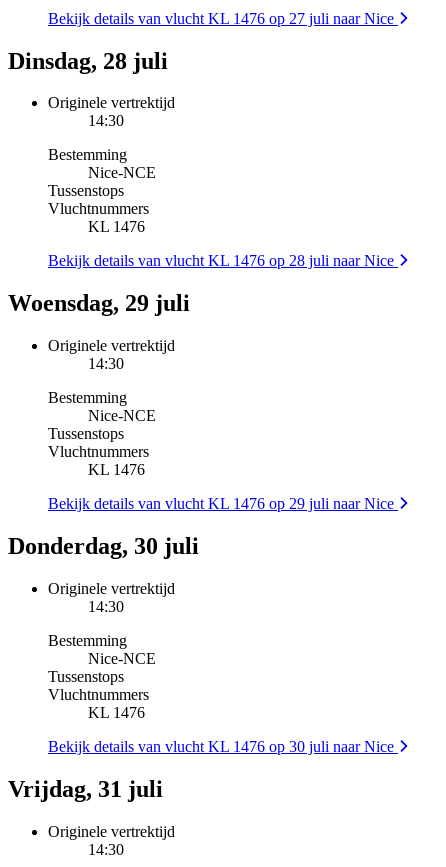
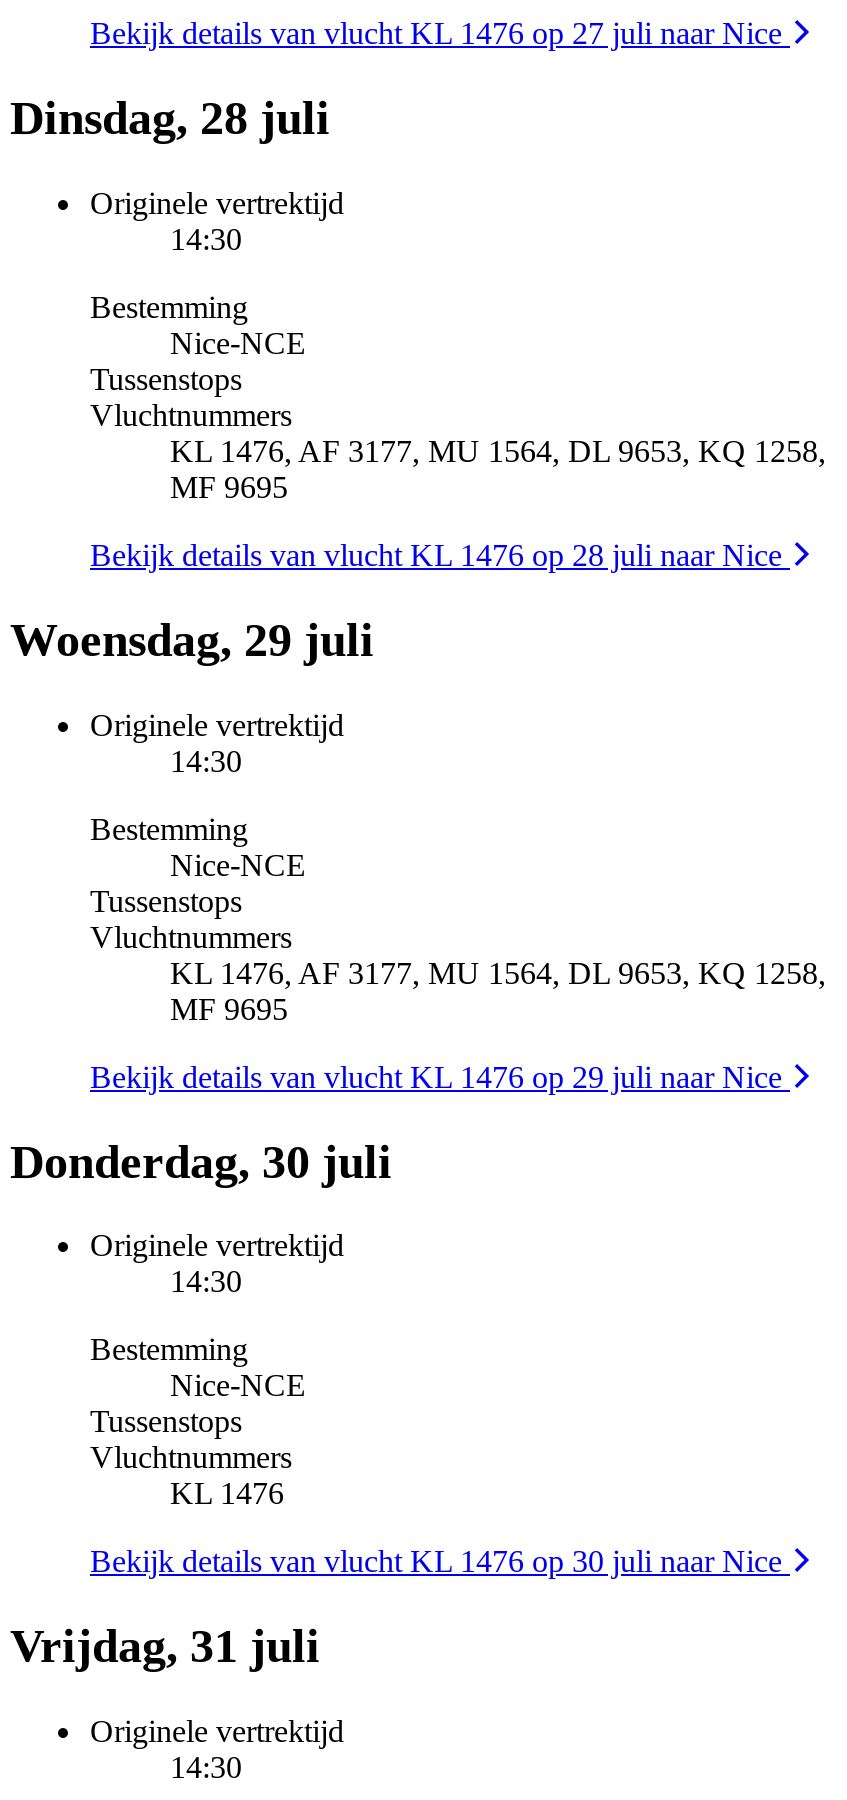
[88,218,145,235] KL 1476 -> [170,434,826,504] KL 1476, AF 3177, MU 1564, DL 9653, KQ 1258, | MF 9695
[88,461,145,478] KL 1476 -> [170,955,826,1025] KL 1476, AF 3177, MU 1564, DL 9653, KQ 1258, | MF 9695

